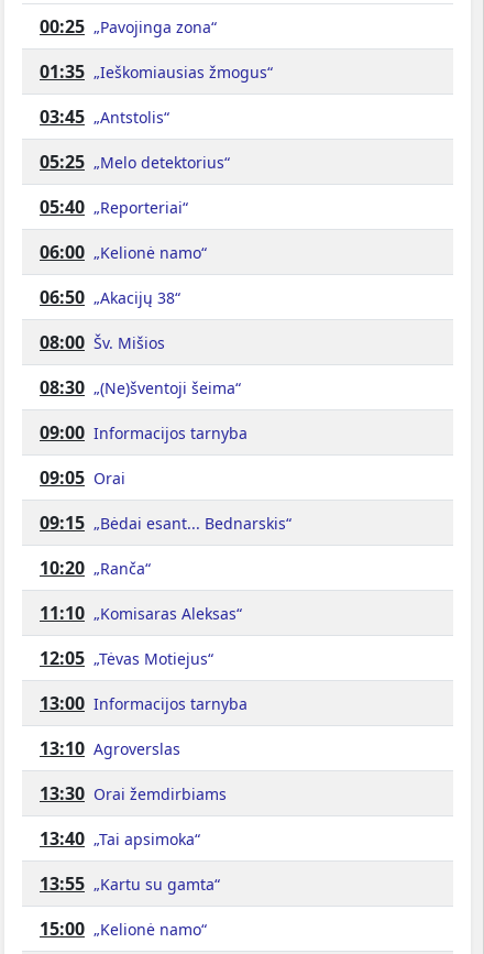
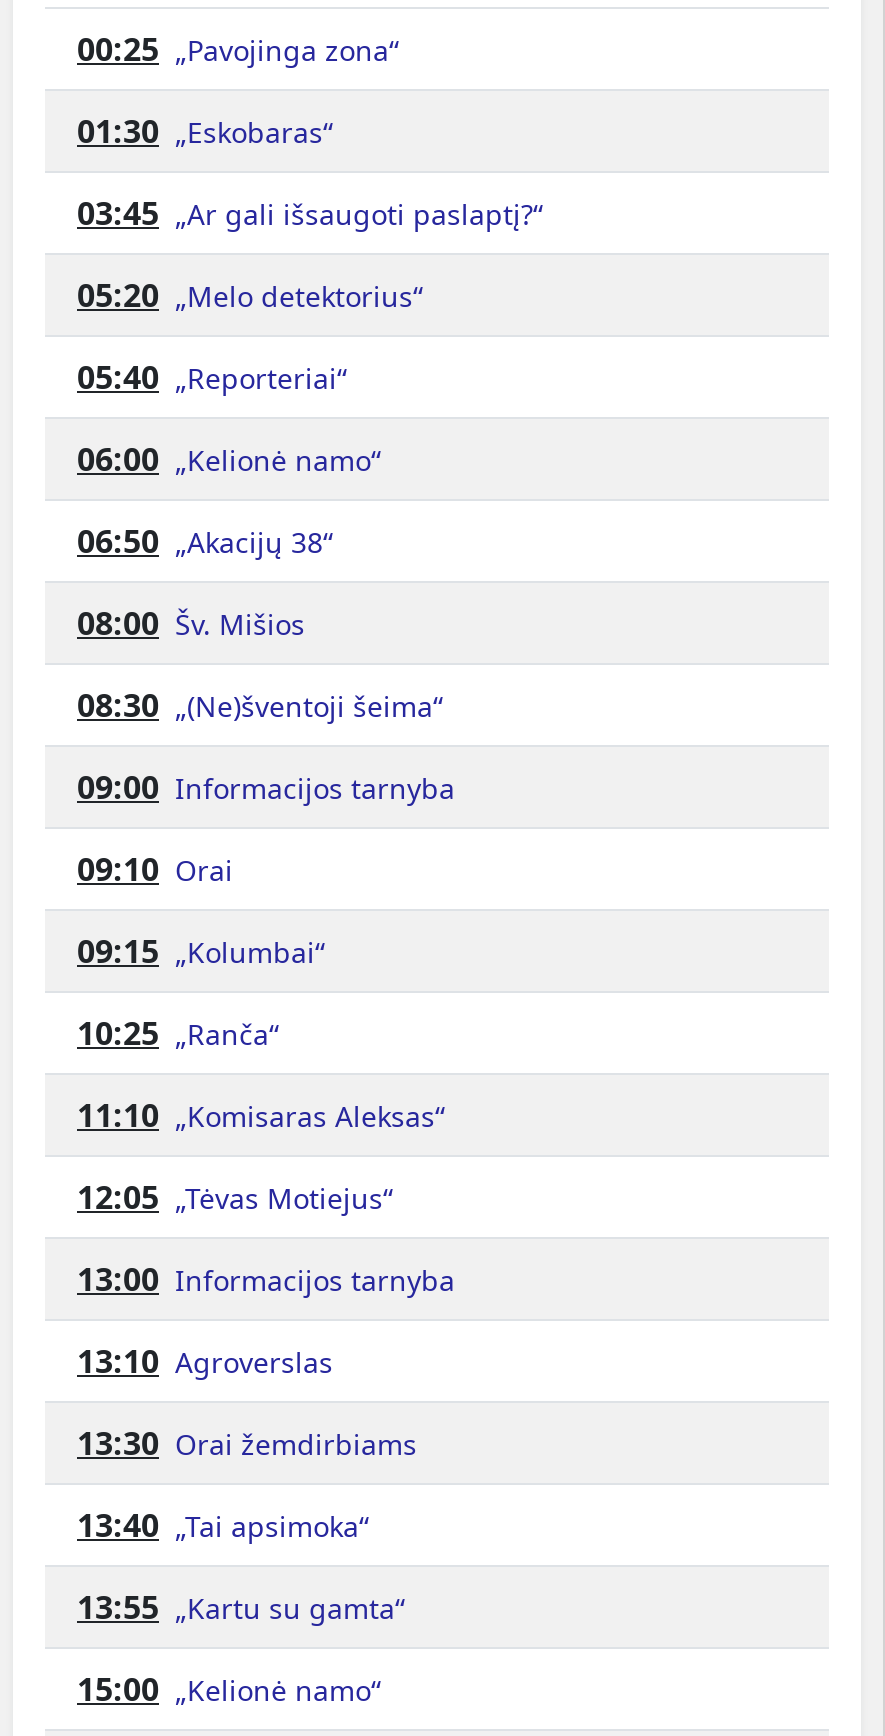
[40,59,273,84] 01:35 „Ieškomiausias žmogus“ -> [77,109,333,153] 01:30 „Eskobaras“
[40,105,169,129] 03:45 „Antstolis“ -> [77,191,543,235] 03:45 „Ar gali išsaugoti paslaptį?“
[40,150,230,174] 05:25 „Melo detektorius“ -> [77,273,423,317] 05:20 „Melo detektorius“
[40,465,125,490] 09:05 Orai -> [77,847,233,891] 09:10 Orai
[40,511,291,535] 09:15 „Bėdai esant... Bednarskis“ -> [77,929,325,973] 09:15 „Kolumbai“
[40,556,151,580] 10:20 „Ranča“ -> [77,1011,279,1055] 10:25 „Ranča“

